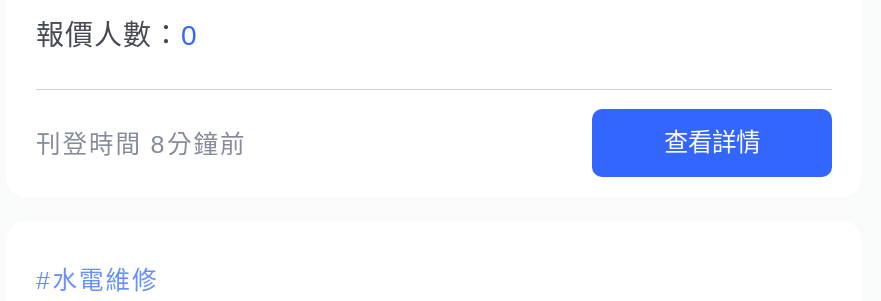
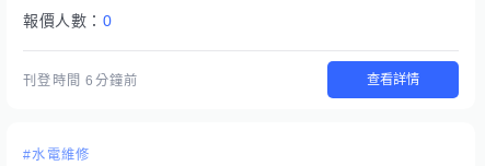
[36,131,246,159] 刊登時間8分鐘前 -> [23,73,138,88] 刊登時間6分鐘前

